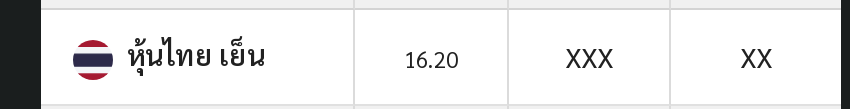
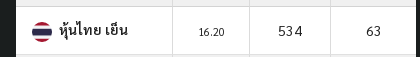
[565,38,772,74] XXX | XX -> [278,21,381,39] 534 | 63

